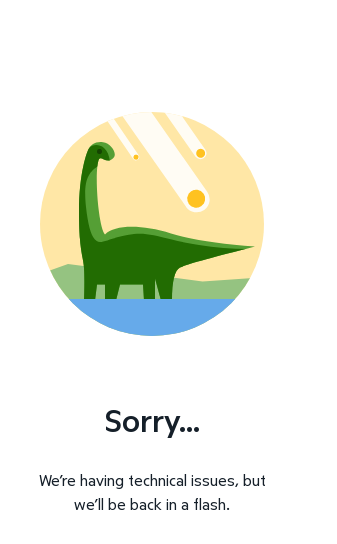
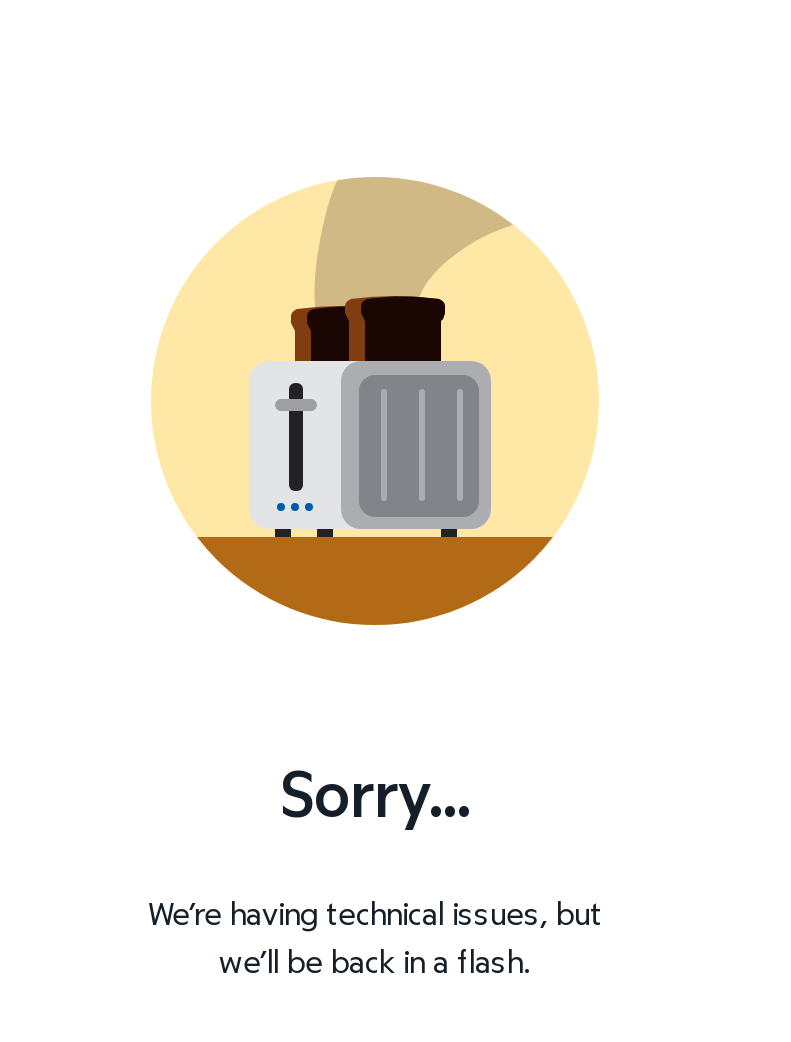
[50,113,254,337] [image] -> [173,177,575,627] [image]

